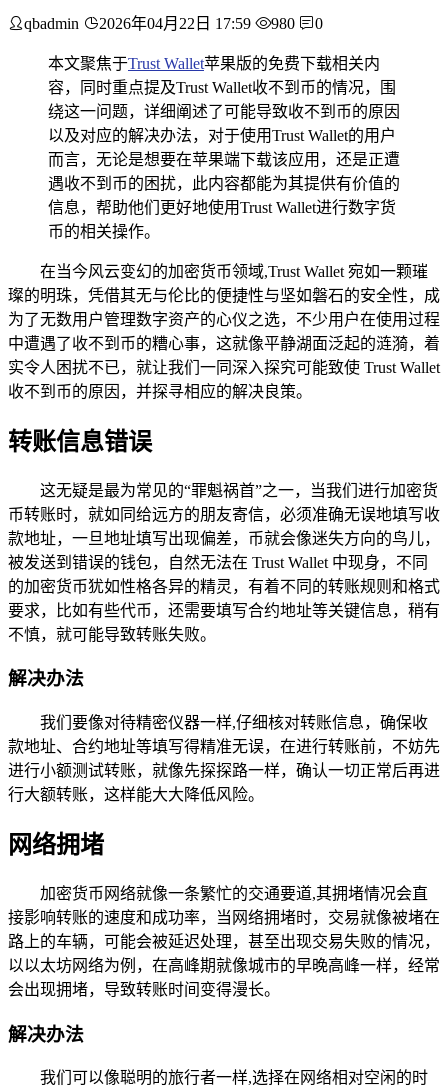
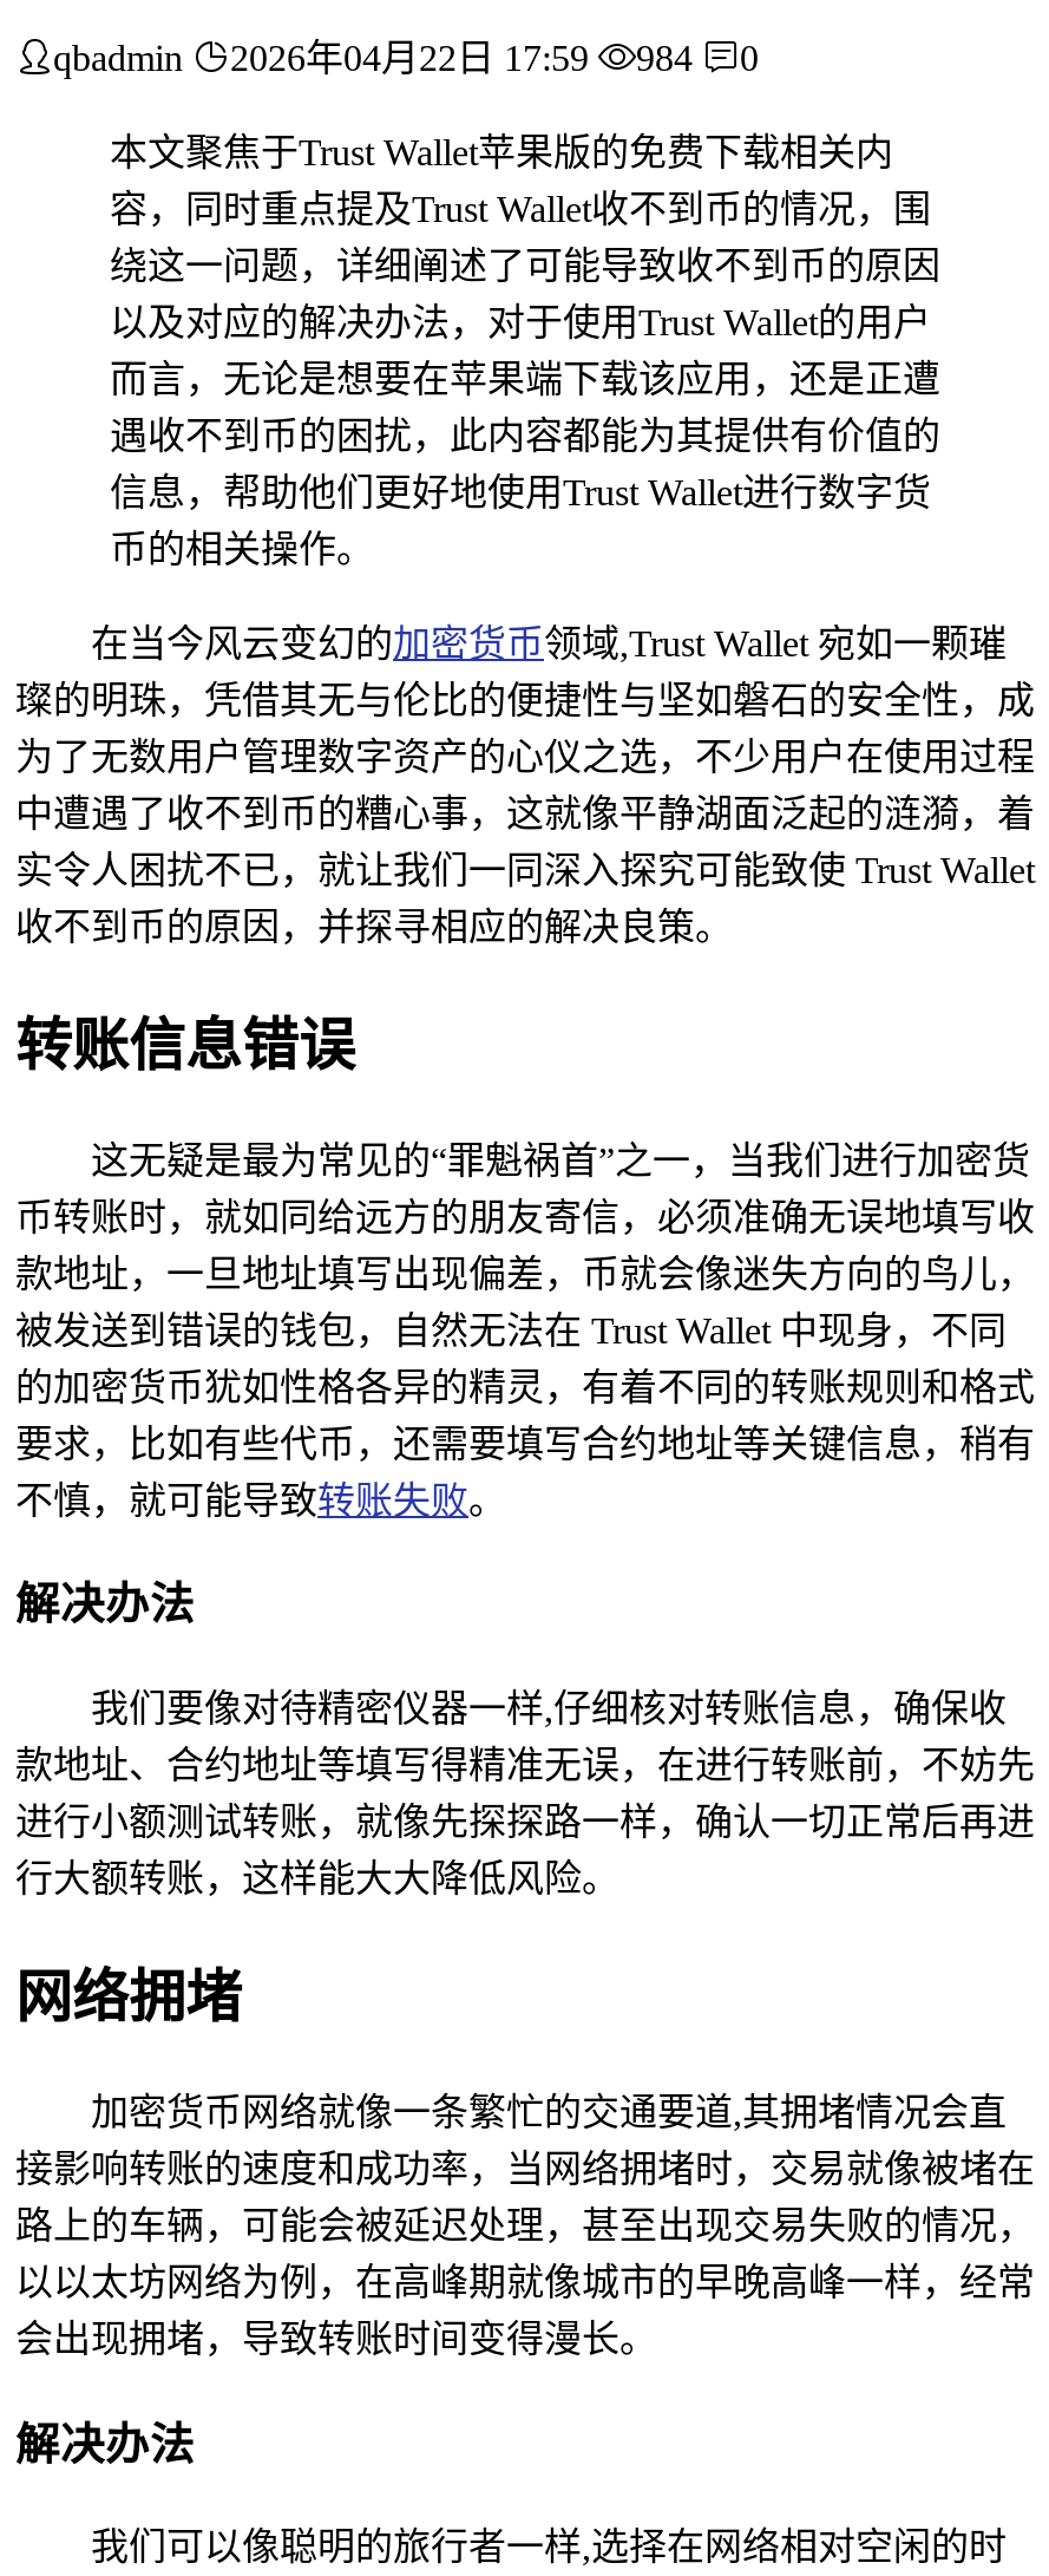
[24,15,323,32] qbadmin 2026年04月22日 17:59 980 0 -> [53,37,759,77] qbadmin 2026年04月22日 17:59 984 0

